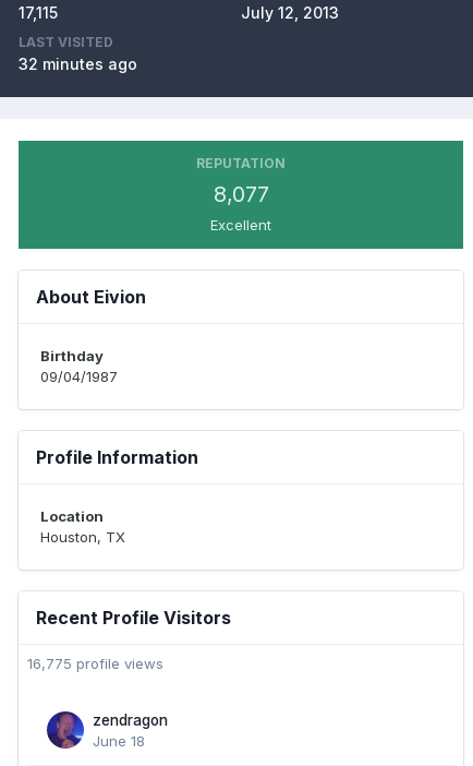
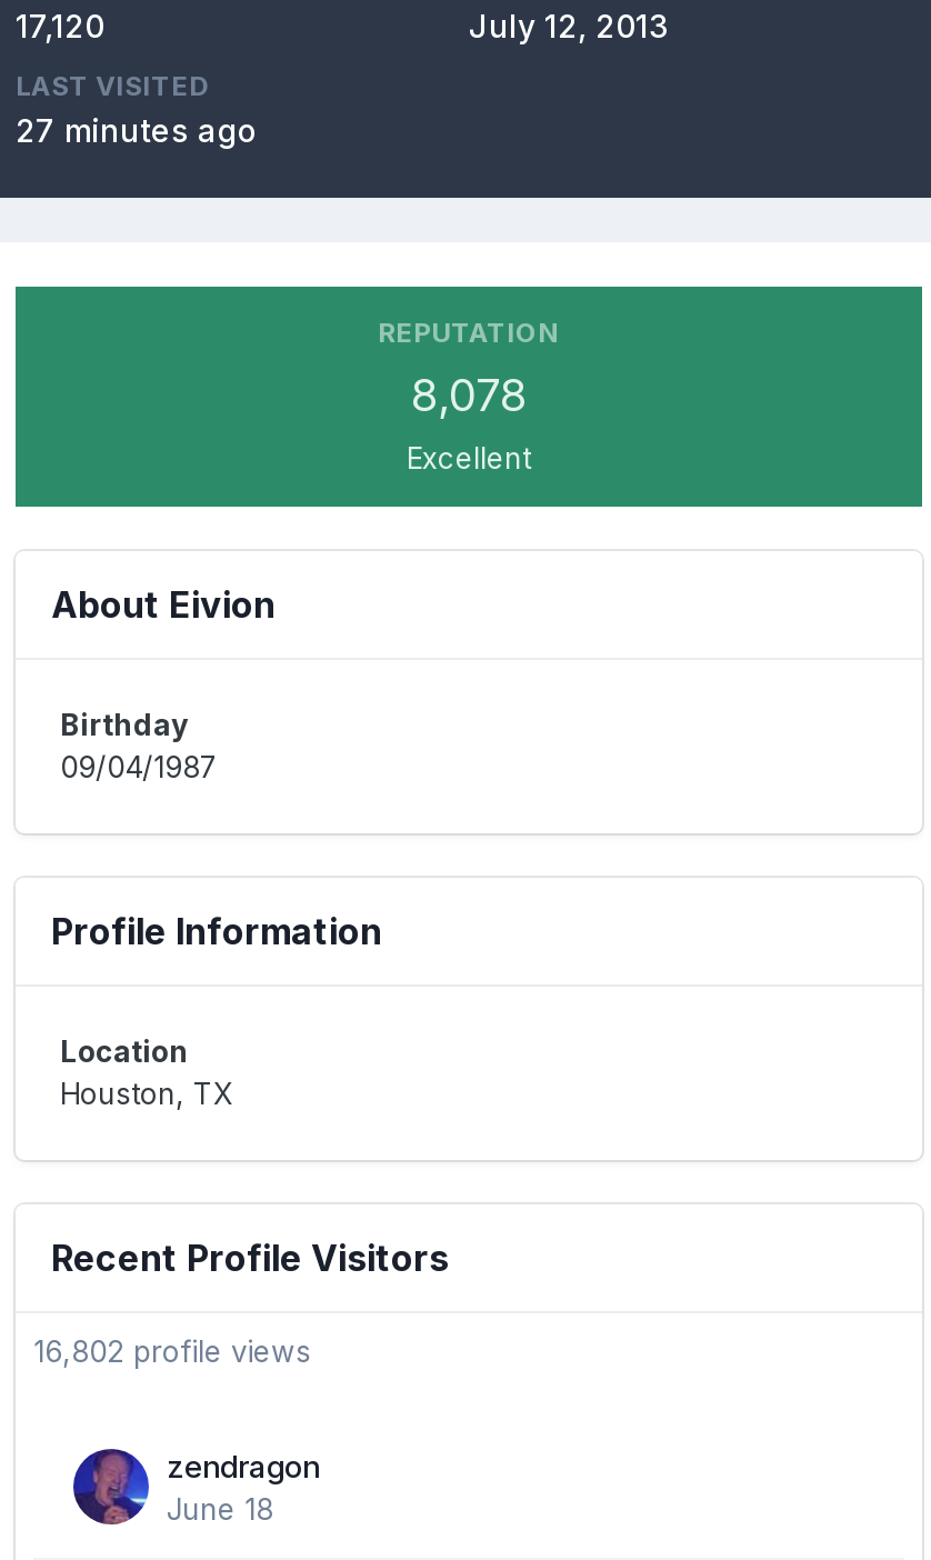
[19,3,58,22] 17,115 -> [16,7,104,44] 17,120
[19,55,137,73] 32 minutes ago -> [16,111,258,149] 27 minutes ago
[213,181,269,207] 8,077 -> [411,369,527,422] 8,078
[27,655,163,672] 16,775 profile views -> [33,1333,311,1369] 16,802 profile views

